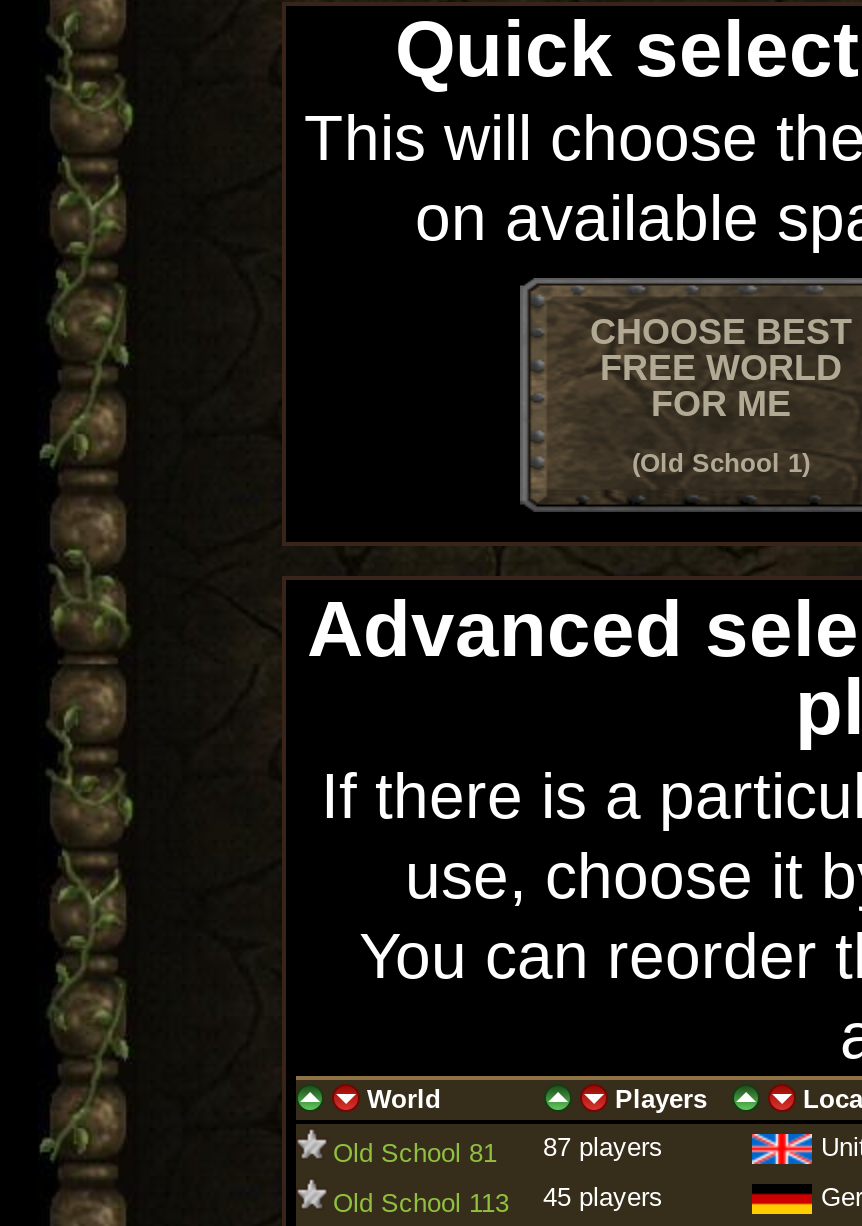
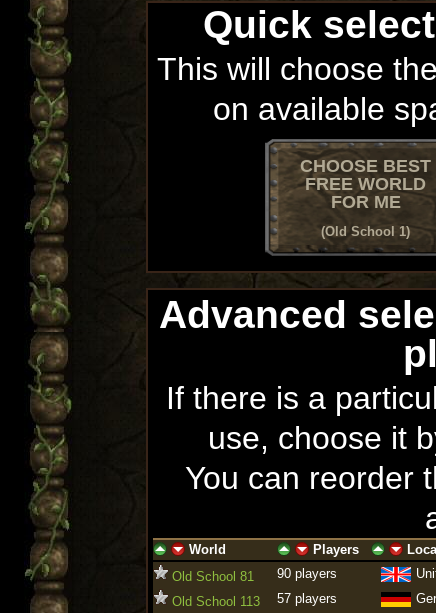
[333,1132,663,1168] Old School 81 87 players -> [171,566,336,584] Old School 81 90 players
[333,1182,663,1218] Old School 113 45 players -> [171,591,336,609] Old School 113 57 players

